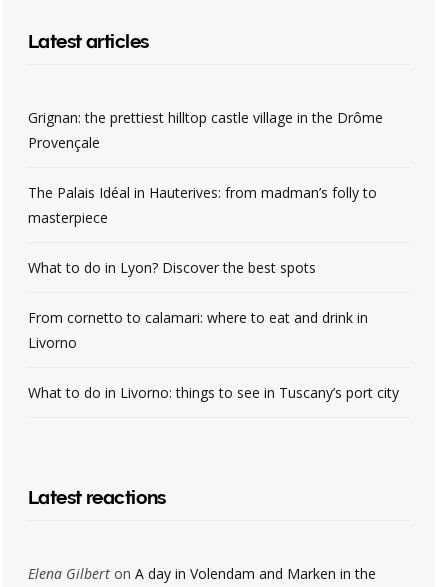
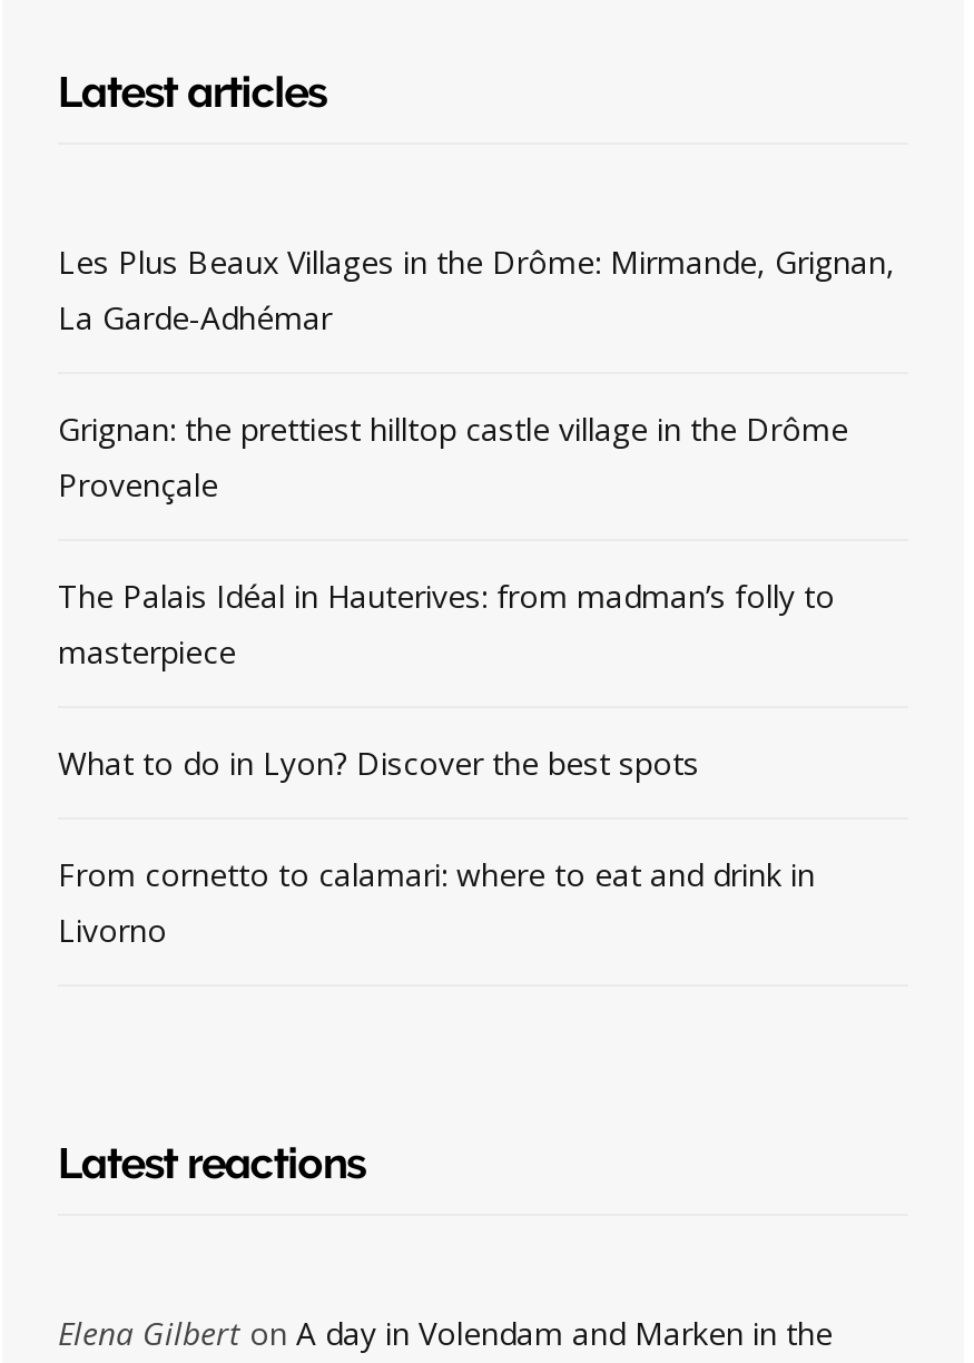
none -> [58,241,895,339] Les Plus Beaux Villages in the Drôme: Mirmande, Grignan, | La Garde-Adhémar
moved [28,108,383,352] -> [58,408,848,952]: Grignan: the prettiest hilltop castle village in the Drôme | Provençale | The Palais Idéal in Hauterives: from madman’s folly to | masterpiece | What to do in Lyon? Discover the best spots | From cornetto to calamari: where to eat and drink in | Livorno
[28,383,399,402] What to do in Livorno: things to see in Tuscany’s port city -> none

